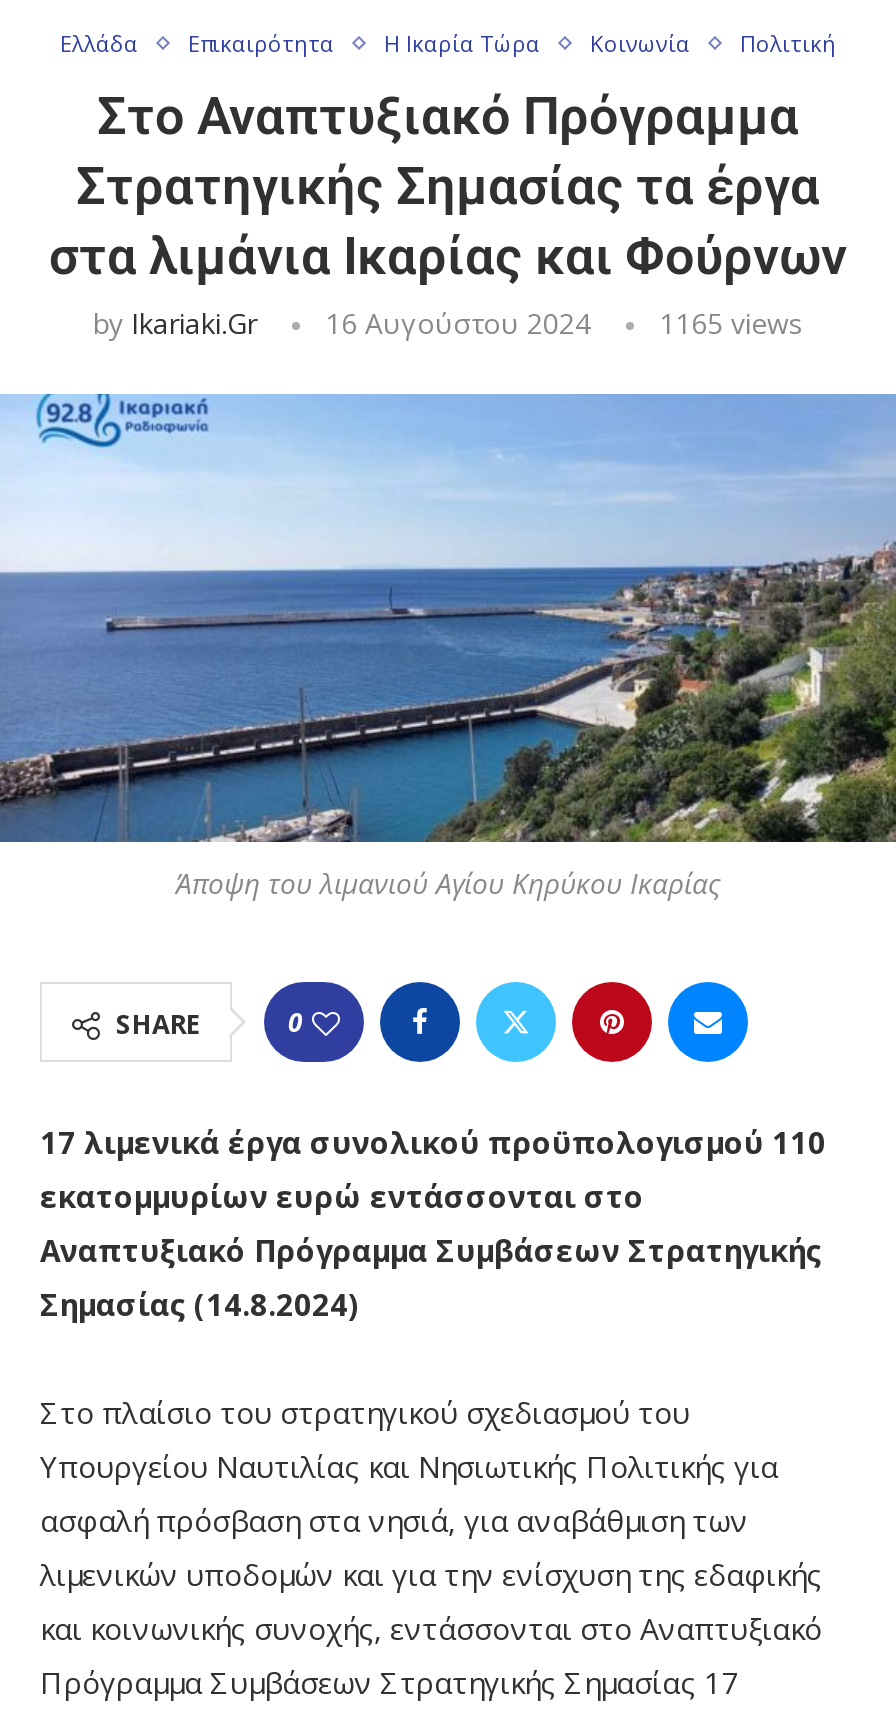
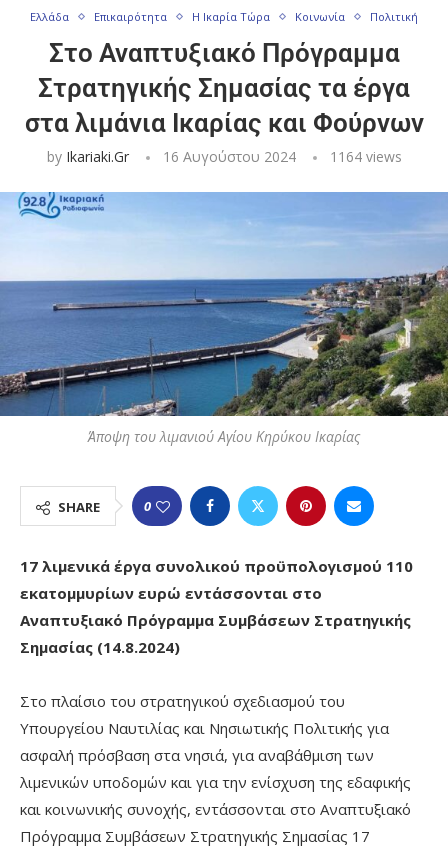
[93,304,803,342] by Ikariaki.gr 16 Αυγούστου 2024 1165 views -> [46,147,401,166] by Ikariaki.gr 16 Αυγούστου 2024 1164 views

